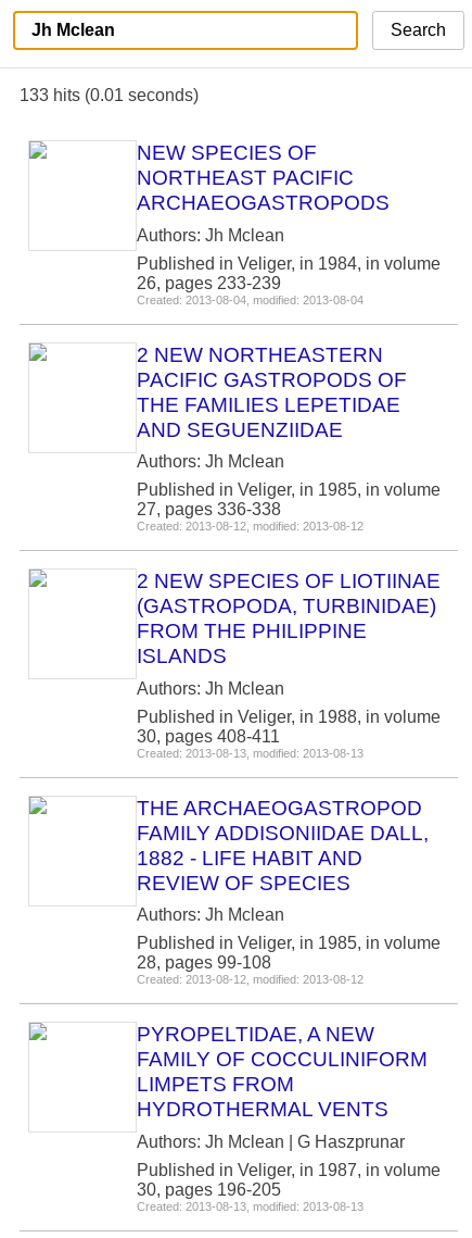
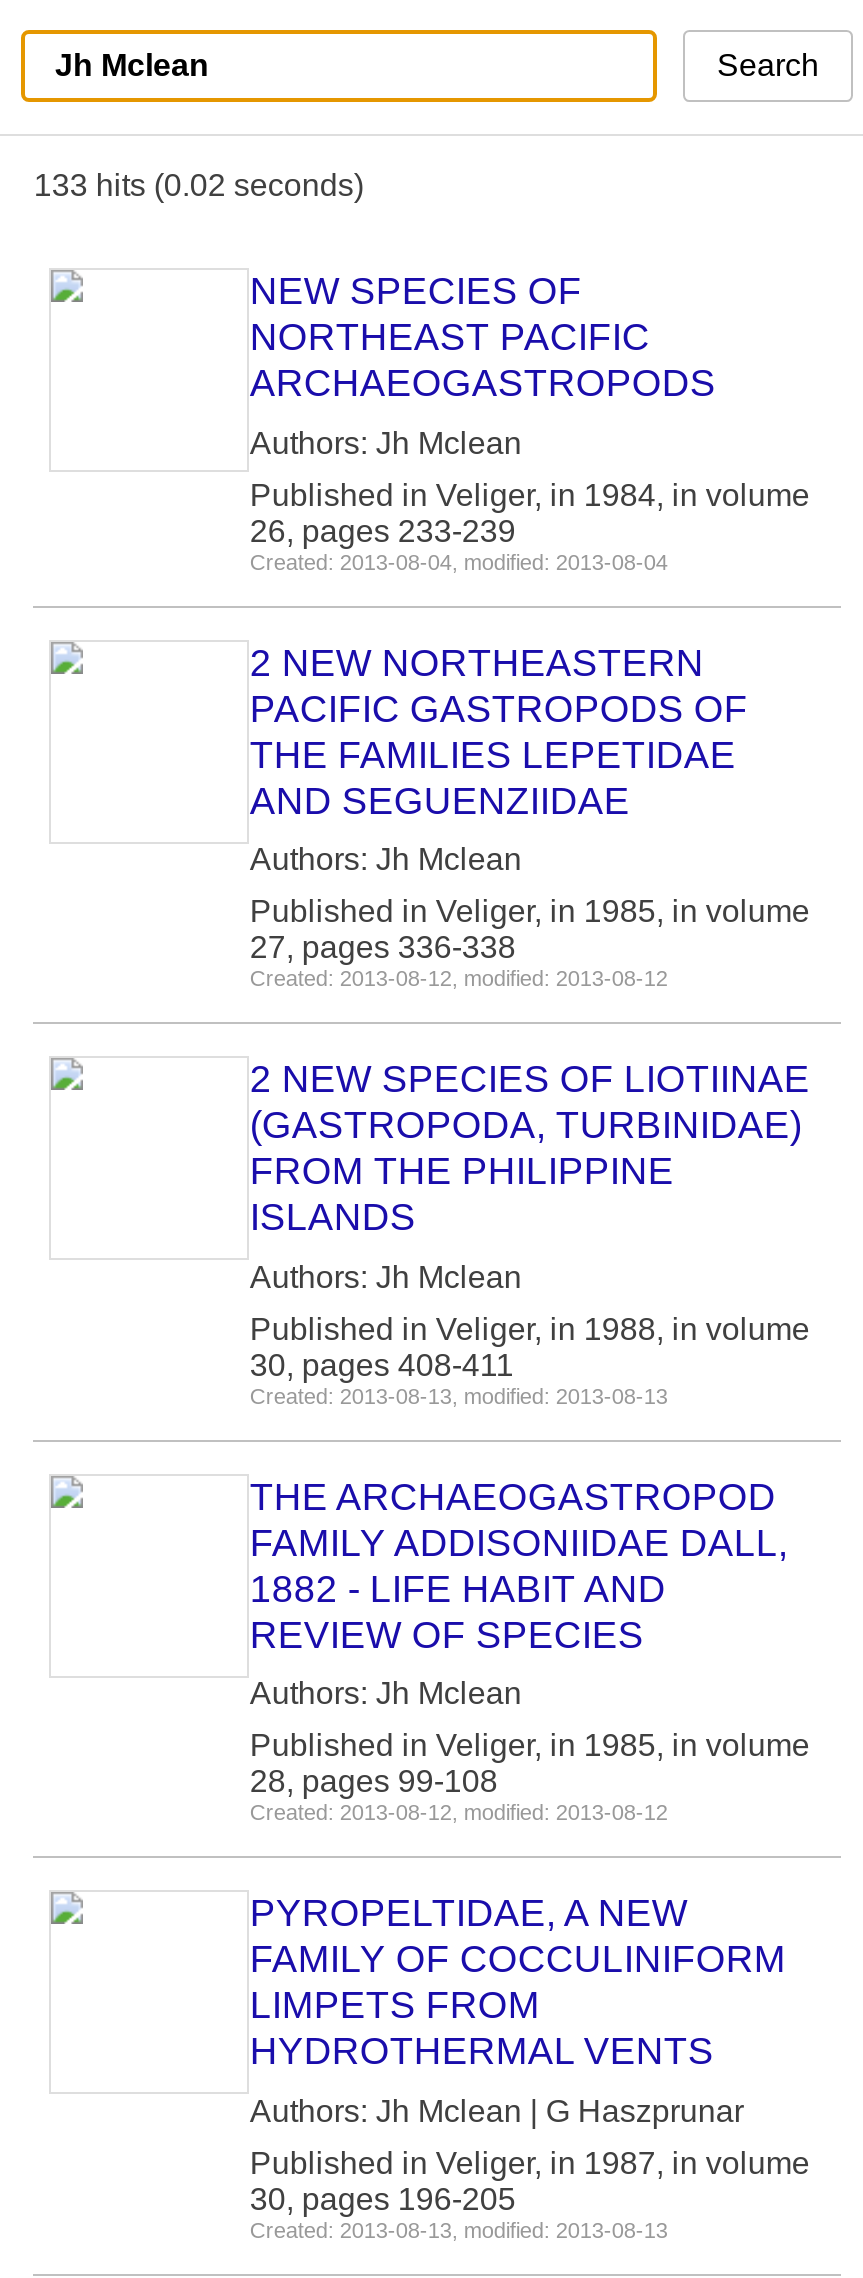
[20,86,199,104] 133 hits (0.01 seconds) -> [34,168,364,202] 133 hits (0.02 seconds)

